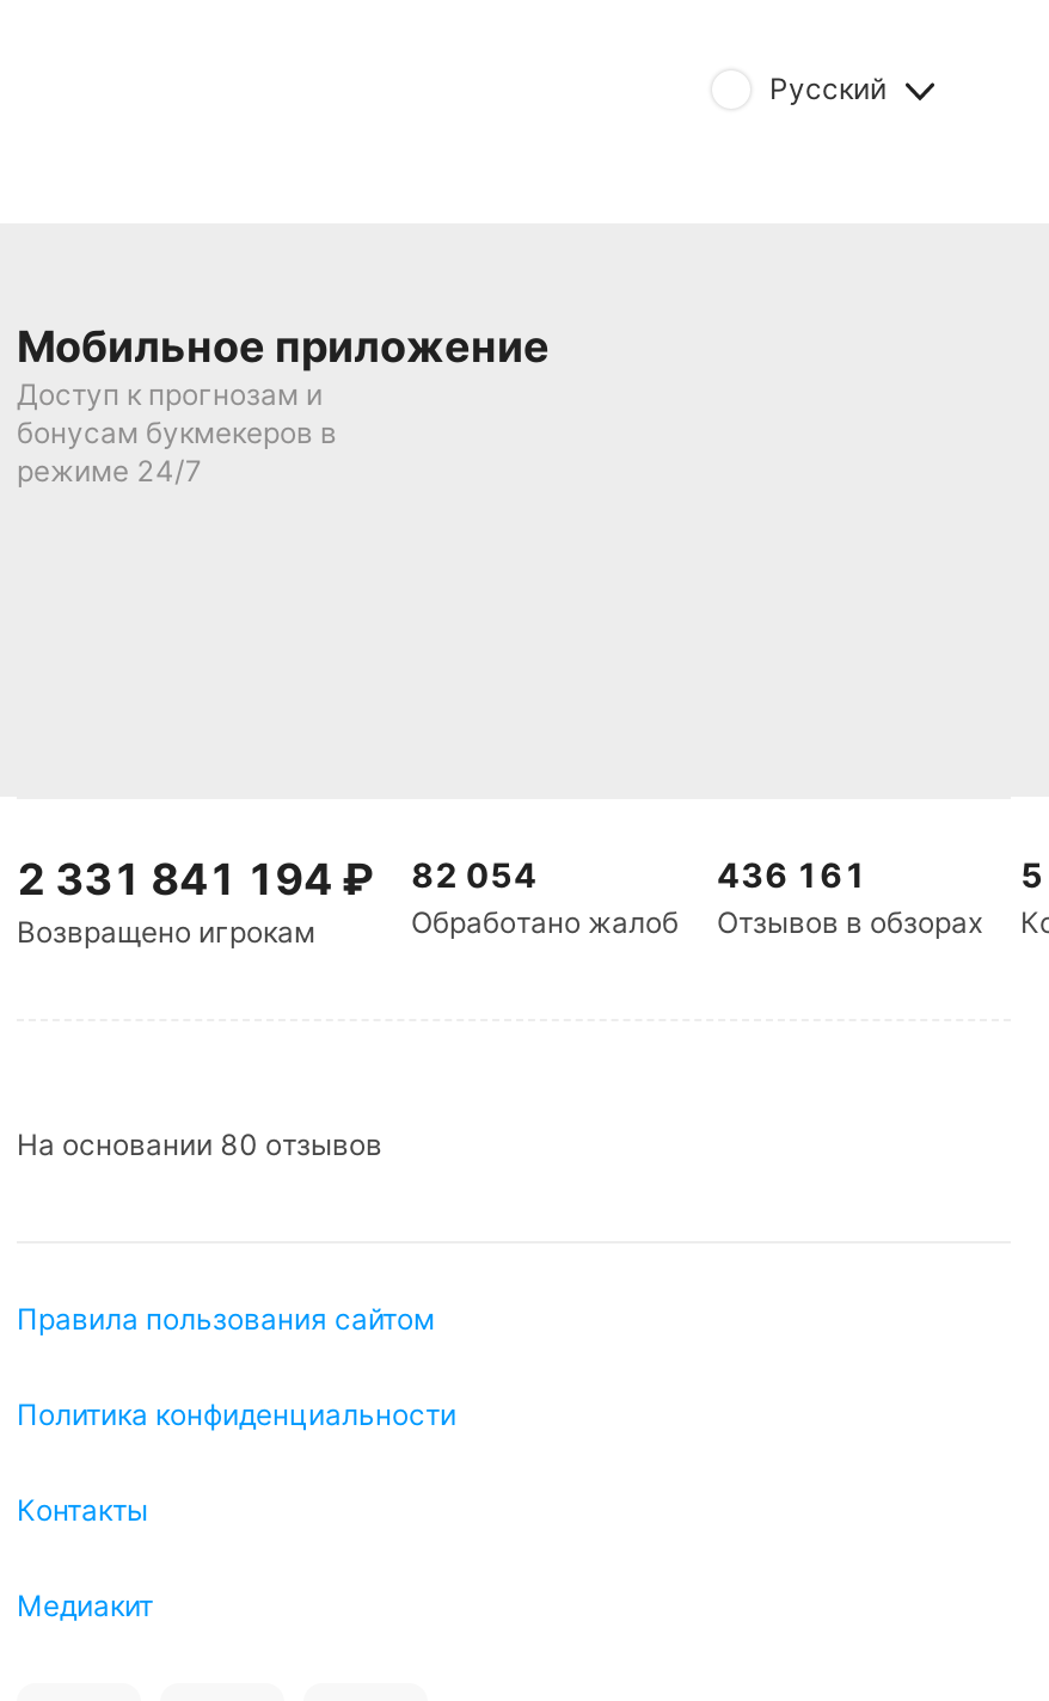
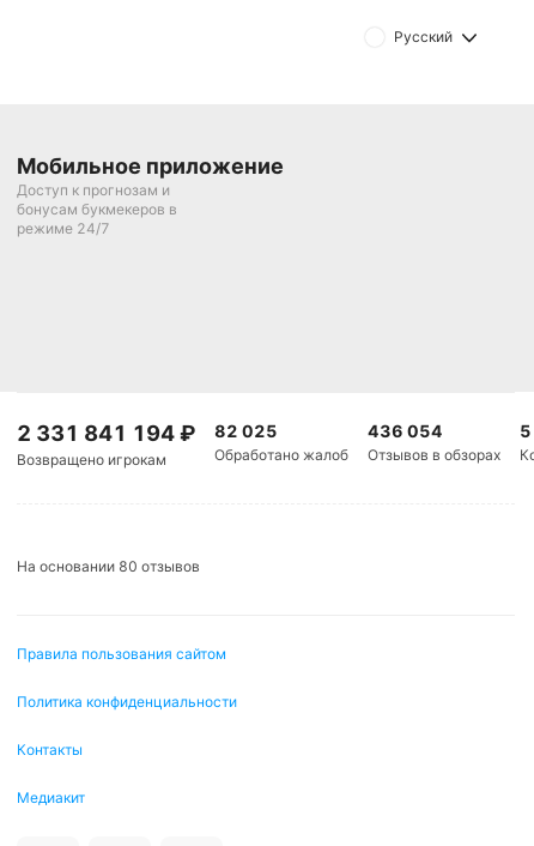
[17,854,538,904] 2 331 841 194 ₽ 82 054 -> [17,421,278,446] 2 331 841 194 ₽ 82 025
[717,854,867,895] 436 161 -> [368,421,443,441] 436 054

